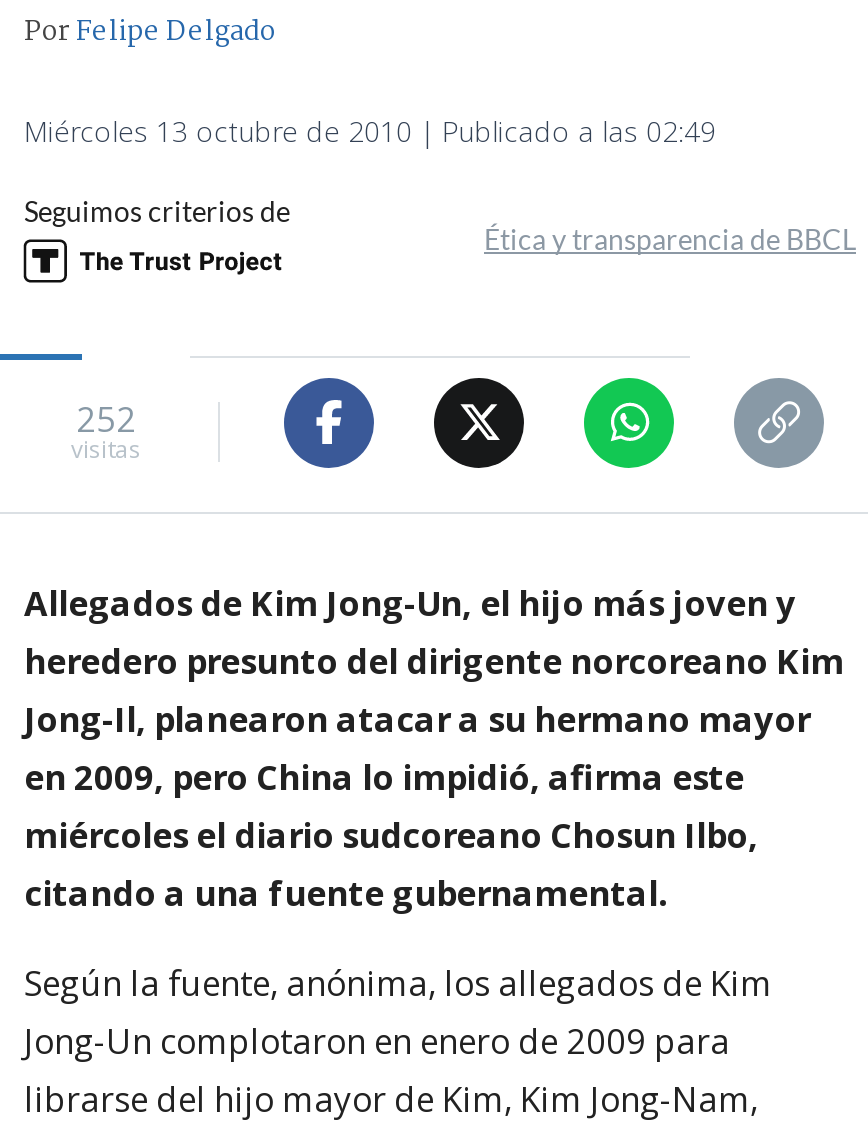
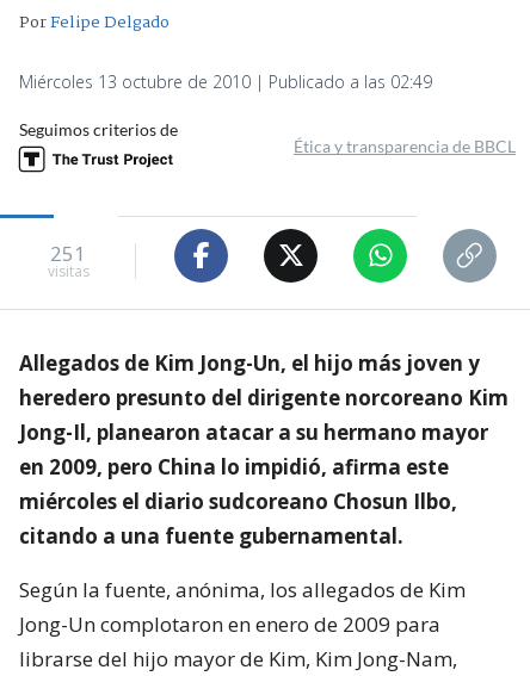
[76,397,136,443] 252 -> [50,240,86,267] 251

